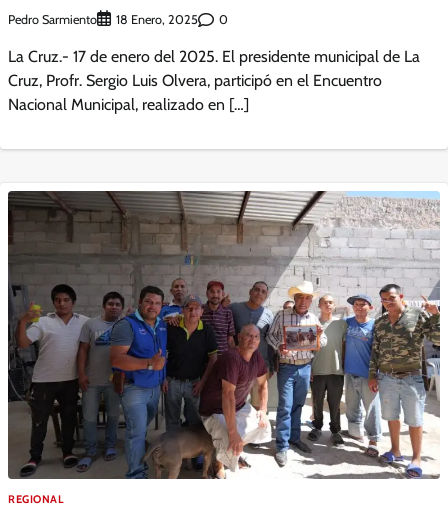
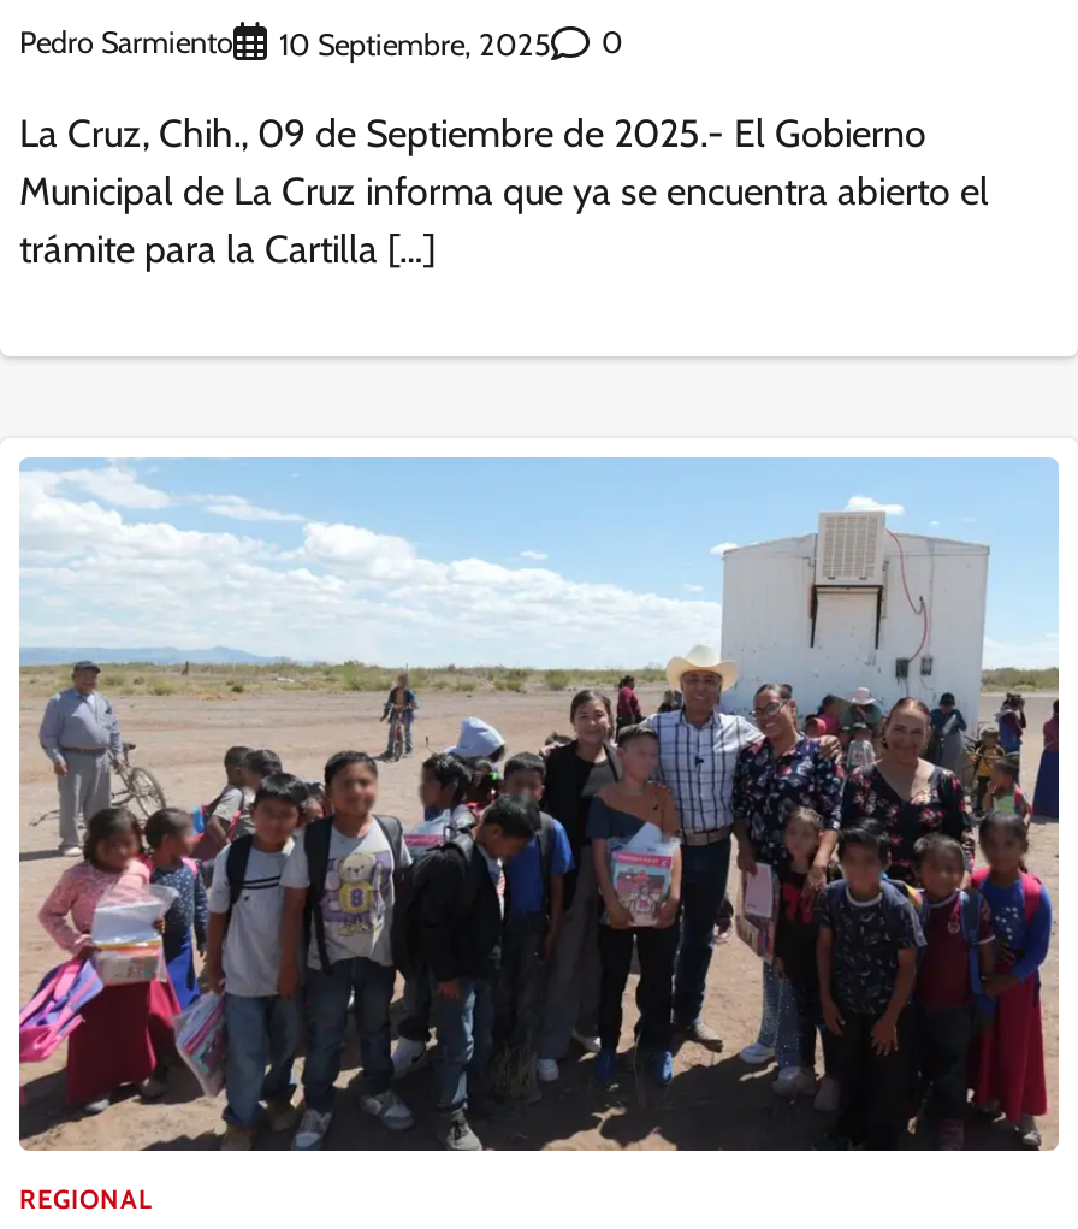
[116,12,198,27] 18 Enero, 2025 -> [279,26,551,62] 10 Septiembre, 2025
[8,47,420,114] La Cruz.- 17 de enero del 2025. El presidente municipal de La | Cruz, Profr. Sergio Luis Olvera, participó en el Encuentro | Nacional Municipal, realizado en […] -> [19,110,989,272] La Cruz, Chih., 09 de Septiembre de 2025.- El Gobierno | Municipal de La Cruz informa que ya se encuentra abierto el | trámite para la Cartilla […]
[7,190,441,480] [image] -> [17,456,1061,1154] [image]

